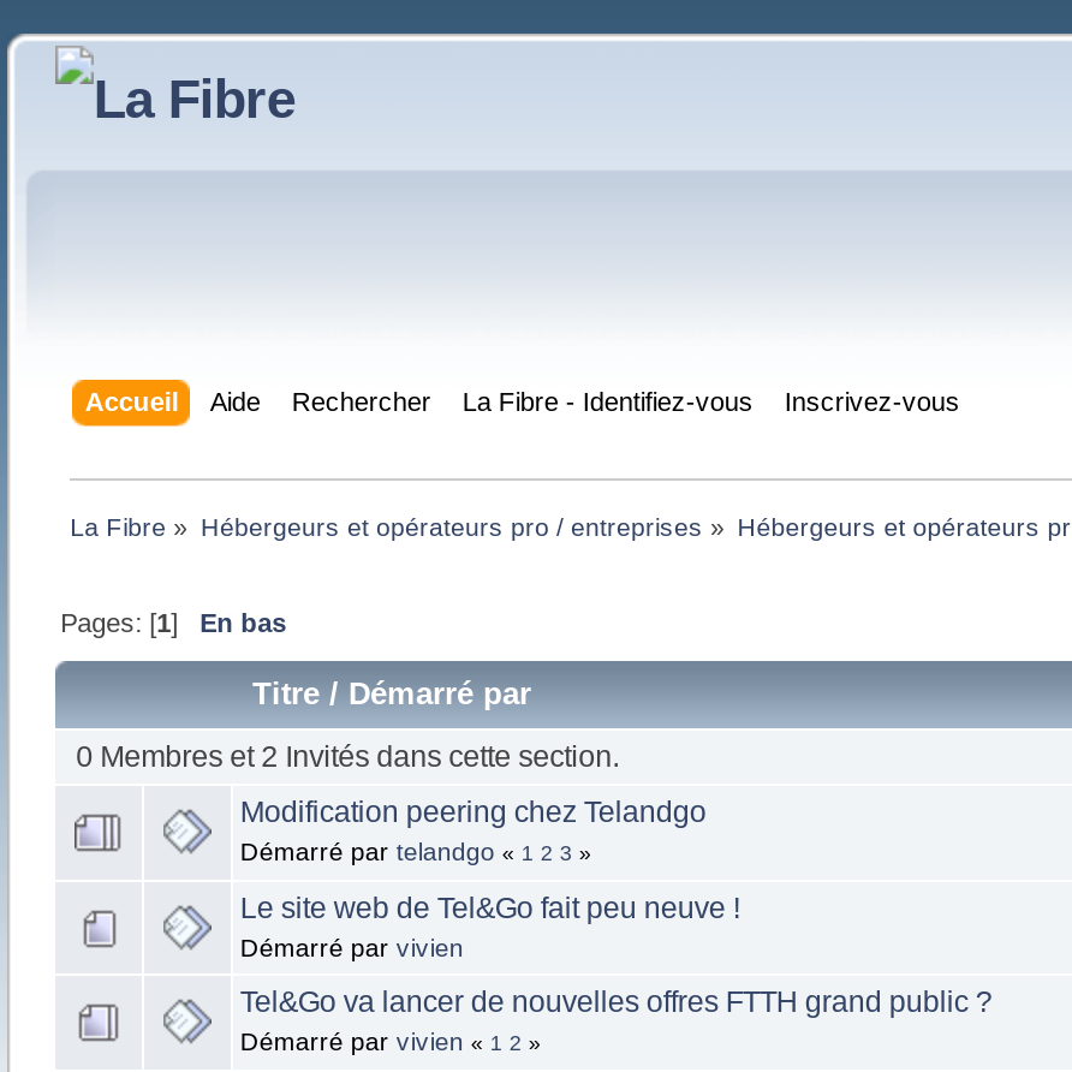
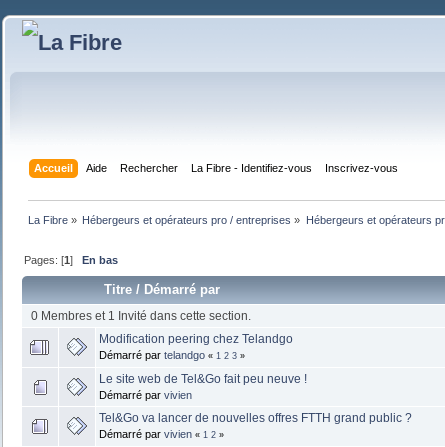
[76,739,619,773] 0 Membres et 2 Invités dans cette section. -> [31,308,251,322] 0 Membres et 1 Invité dans cette section.

